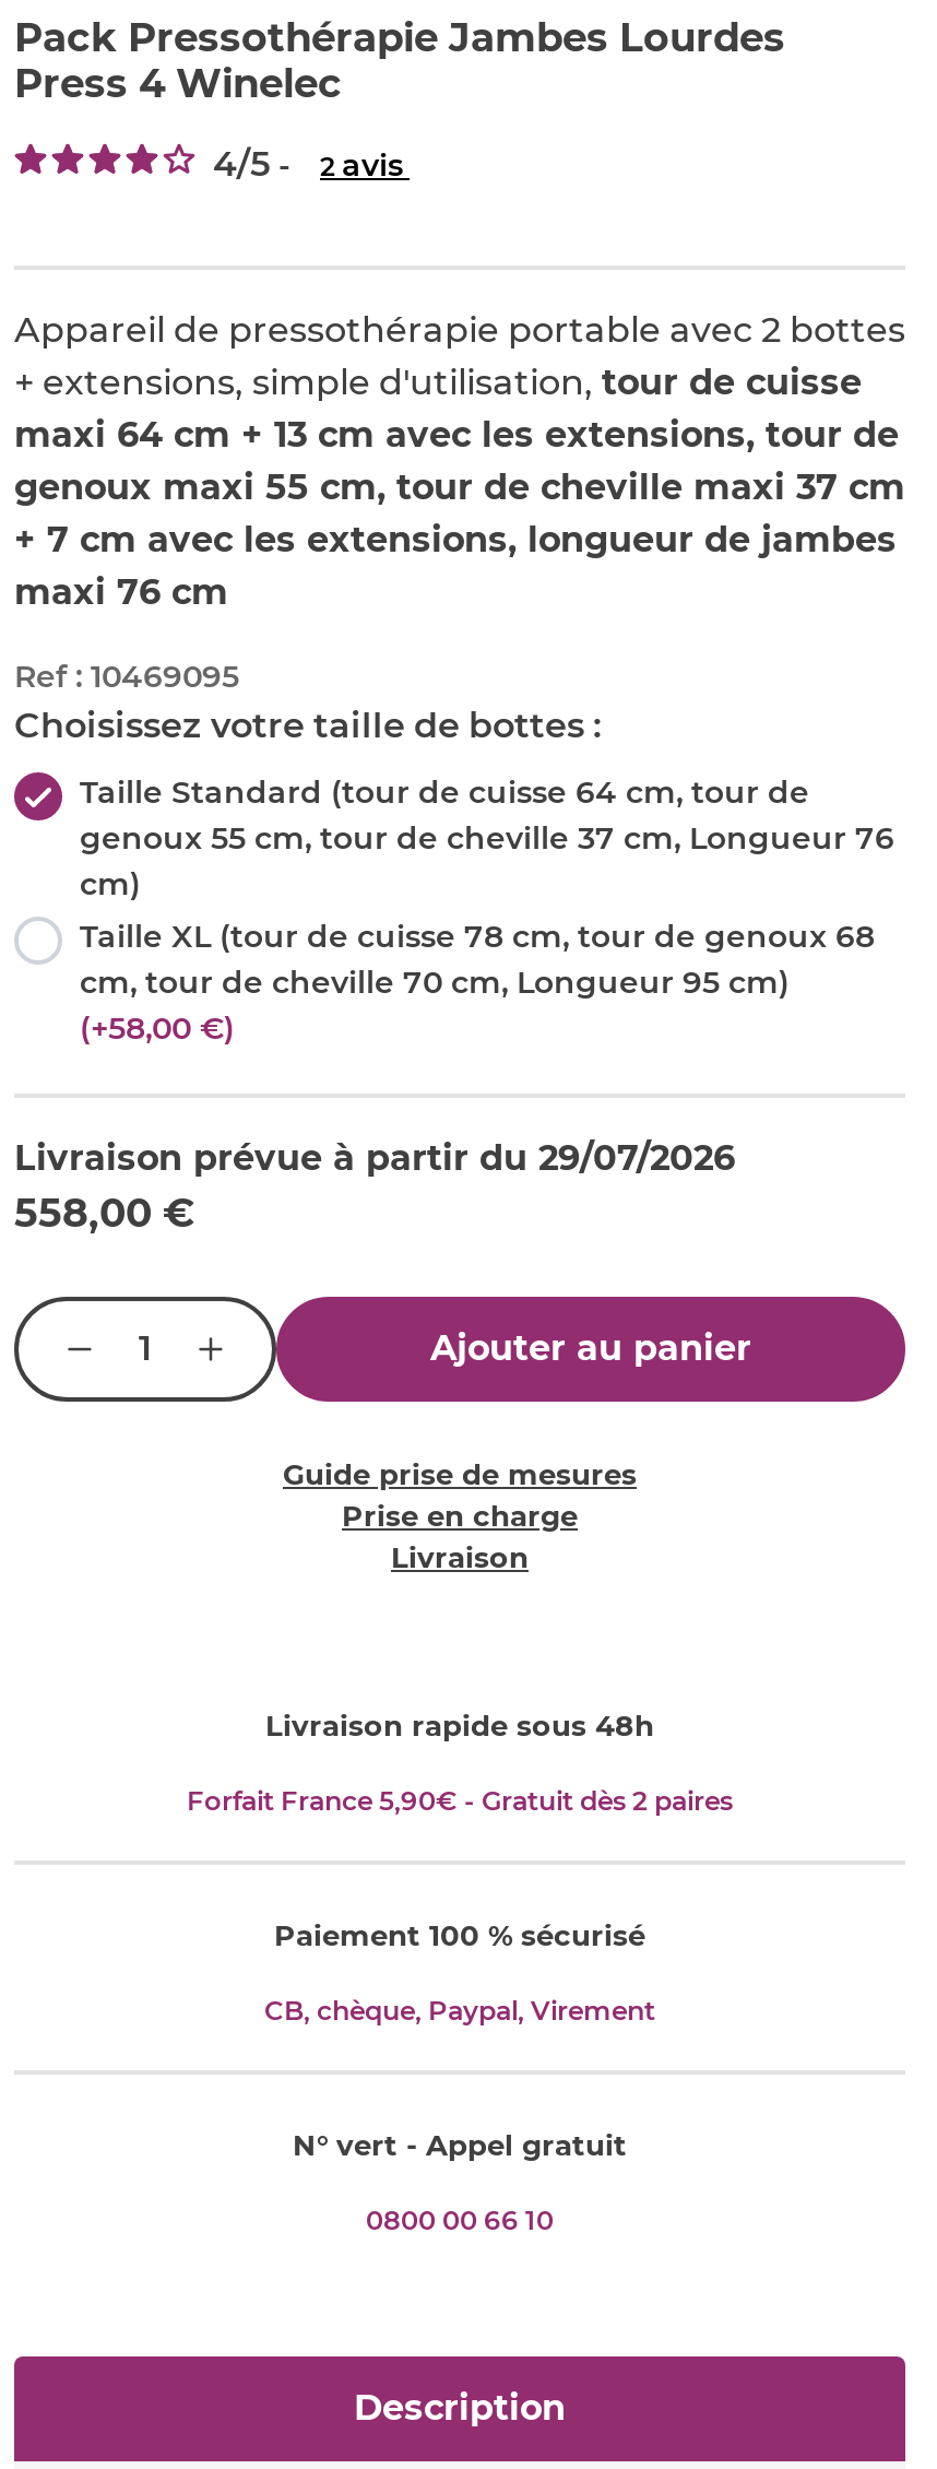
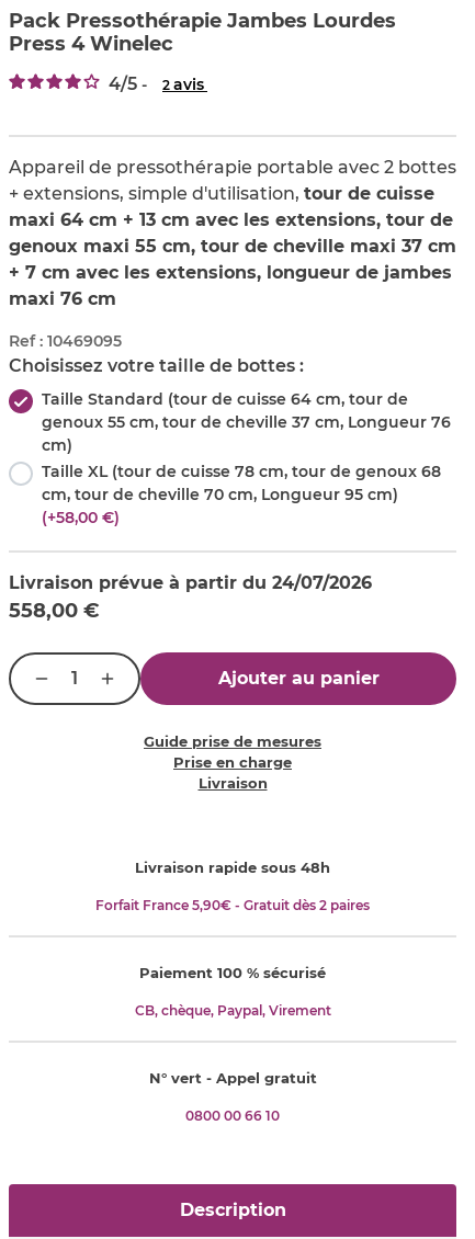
[14,1136,735,1178] Livraison prévue à partir du 29/07/2026 -> [9,572,372,593] Livraison prévue à partir du 24/07/2026

